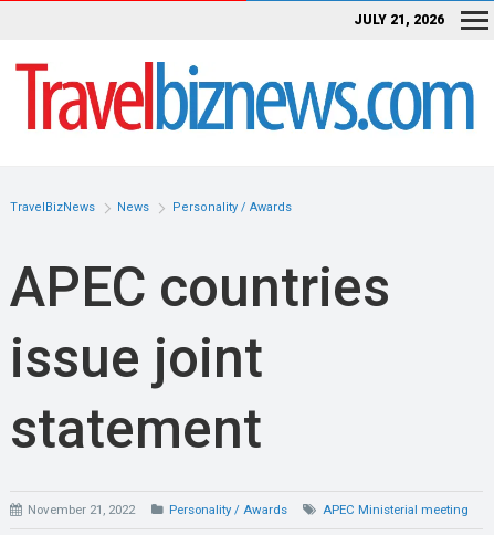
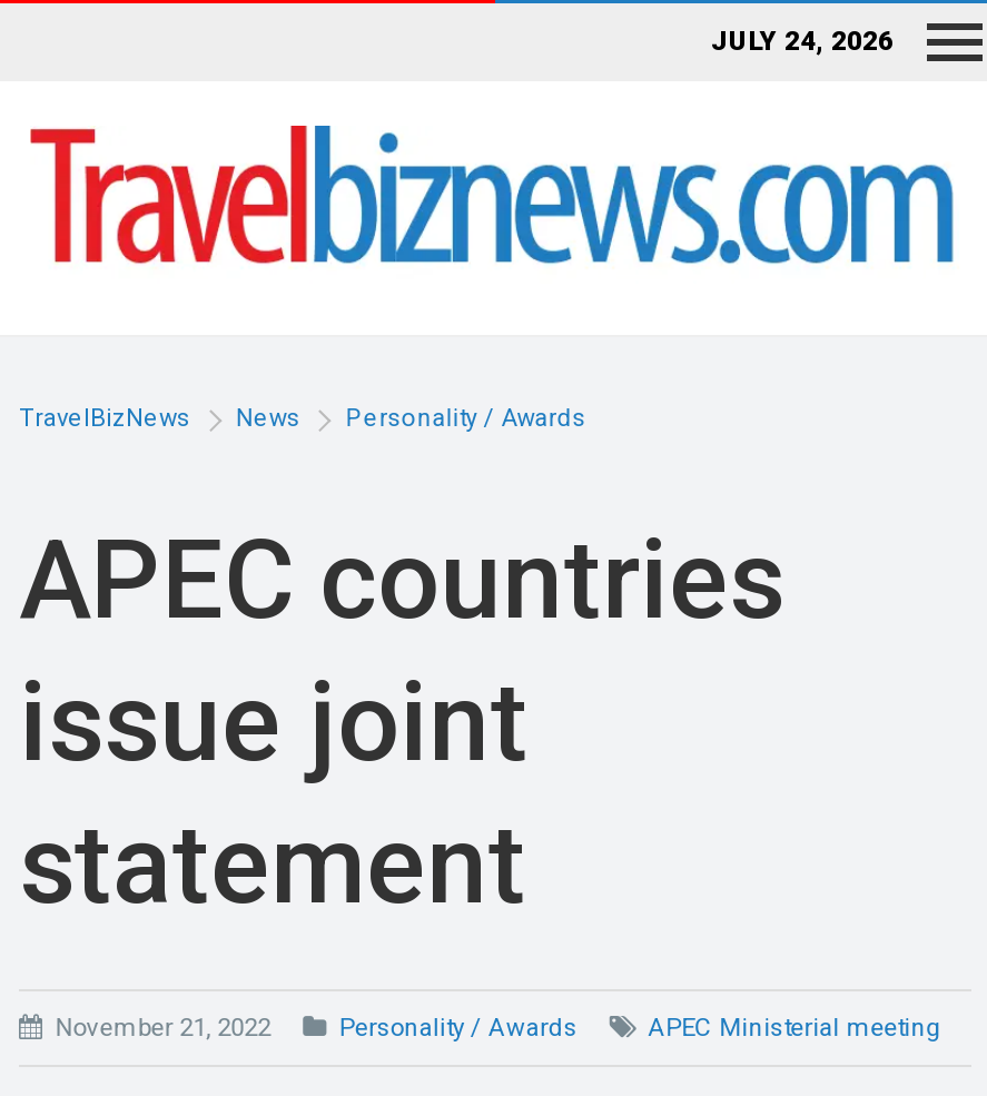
[354,12,444,28] JULY 21, 2026 -> [711,26,894,57] JULY 24, 2026

